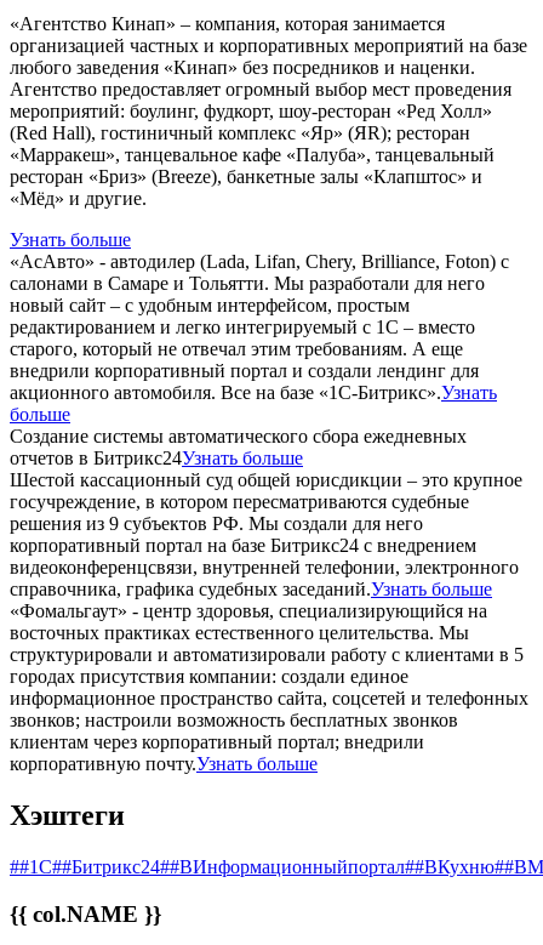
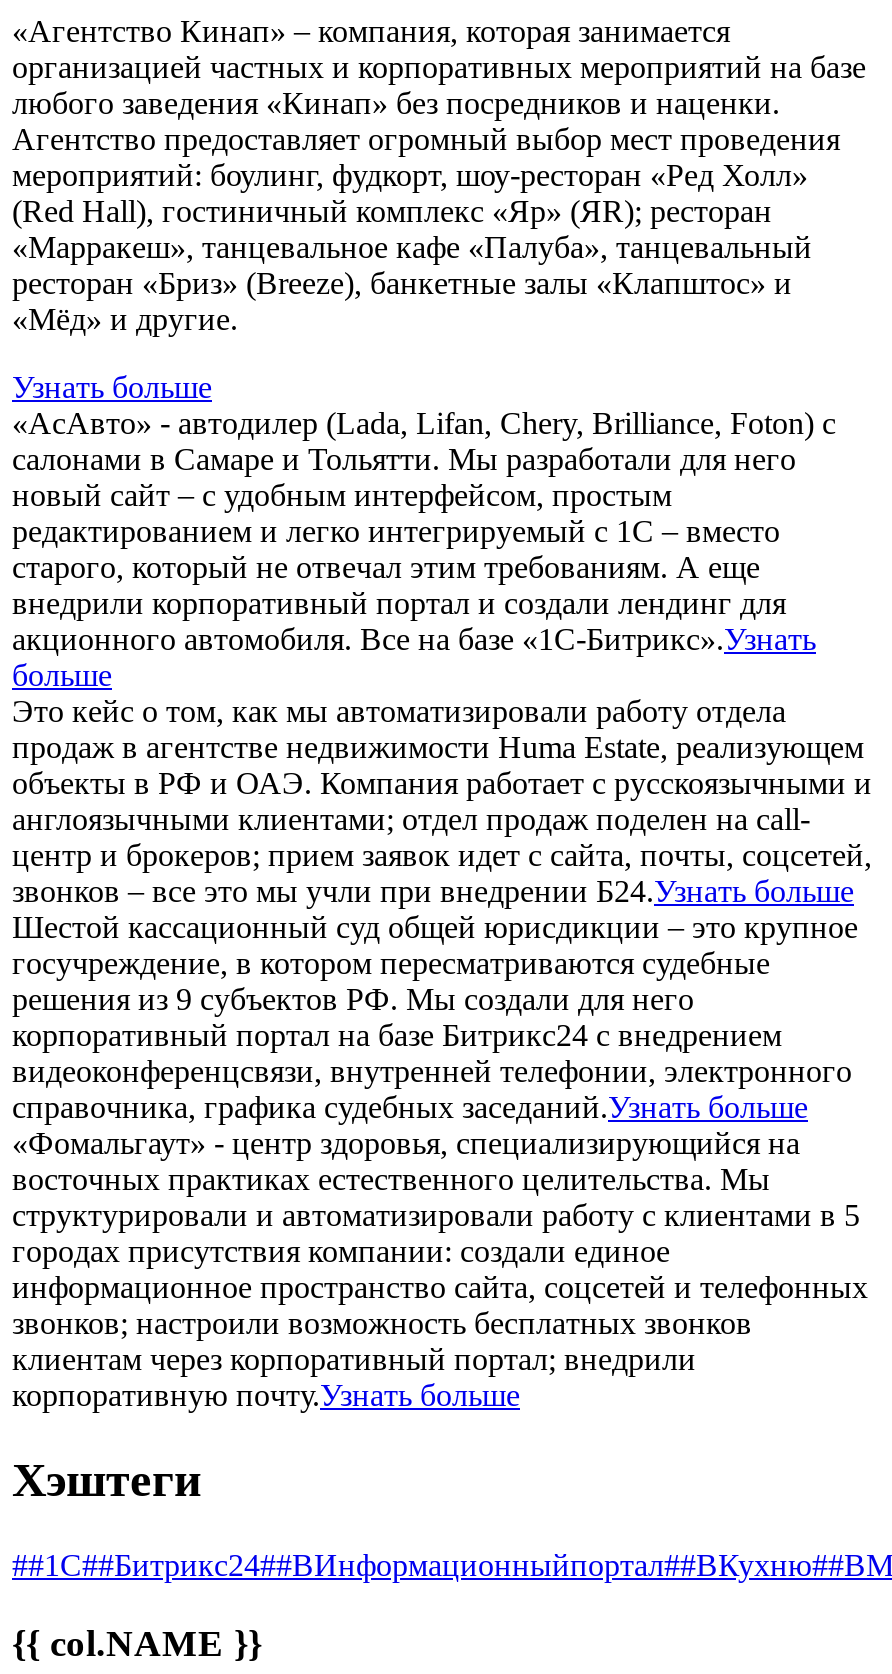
[10,426,467,469] Создание системы автоматического сбора ежедневных | отчетов в Битрикс24Узнать больше -> [12,695,872,909] Это кейс о том, как мы автоматизировали работу отдела | продаж в агентстве недвижимости Huma Estate, реализующем | объекты в РФ и ОАЭ. Компания работает с русскоязычными и | англоязычными клиентами; отдел продаж поделен на call- | центр и брокеров; прием заявок идет с сайта, почты, соцсетей, | звонков – все это мы учли при внедрении Б24.Узнать больше

